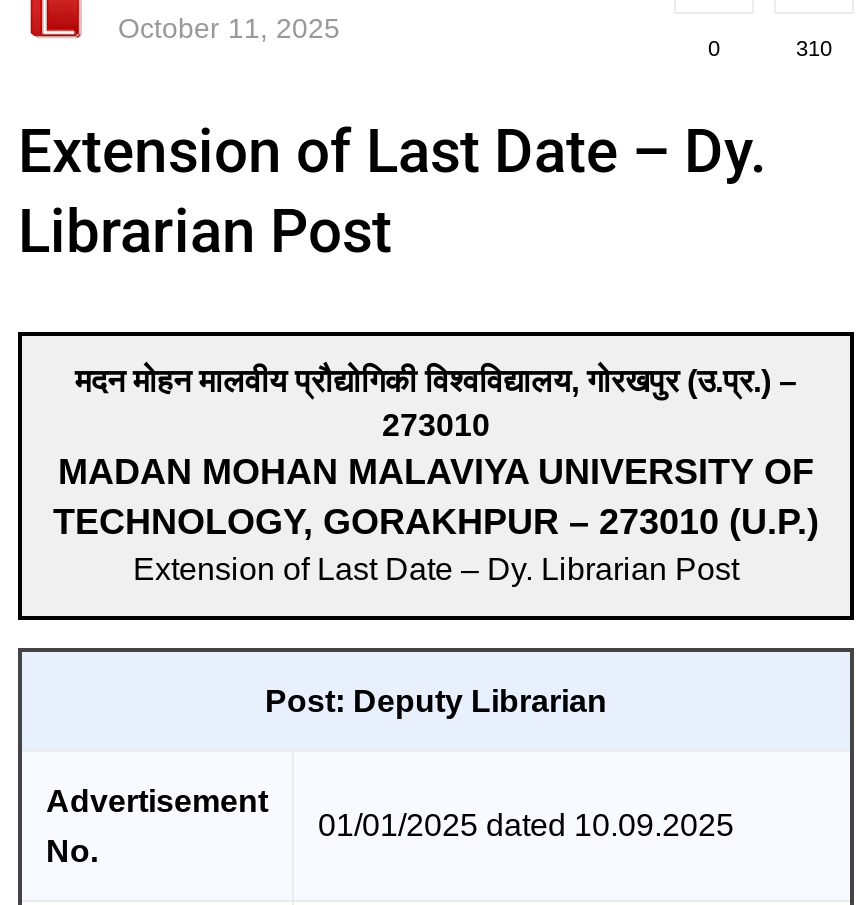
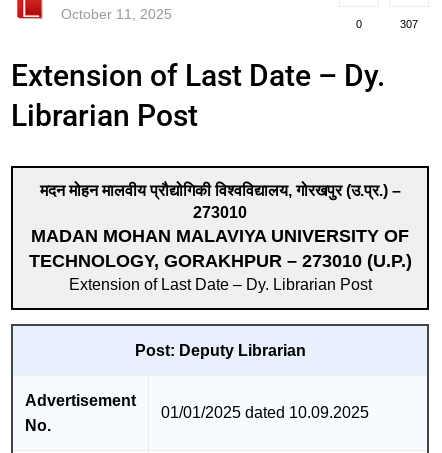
[796,36,832,60] 310 -> [400,18,418,30] 307

